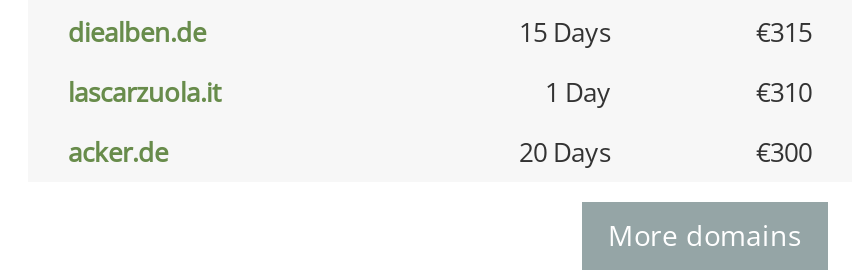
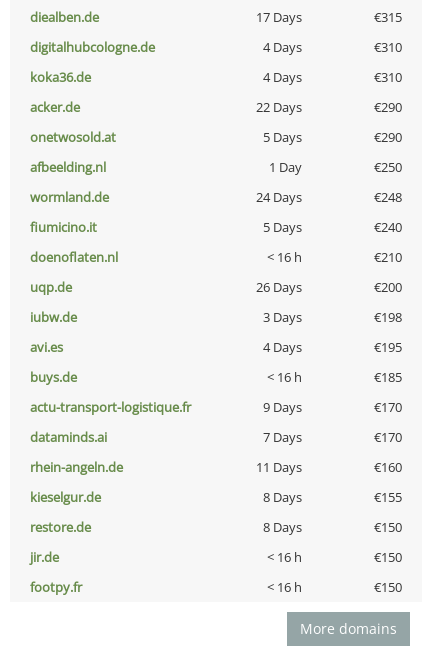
[519,14,611,50] 15 Days -> [255,8,301,26] 17 Days
[68,74,611,110] lascarzuola.it | 1 Day -> [30,38,402,86] digitalhubcologne.de | 4 Days | €310 | koka36.de | 4 Days
[519,134,812,170] 20 Days | €300 -> [30,98,402,596] 22 Days | €290 | onetwosold.at | 5 Days | €290 | afbeelding.nl | 1 Day | €250 | wormland.de | 24 Days | €248 | fiumicino.it | 5 Days | €240 | doenoflaten.nl | < 16 h | €210 | uqp.de | 26 Days | €200 | iubw.de | 3 Days | €198 | avi.es | 4 Days | €195 | buys.de | < 16 h | €185 | actu-transport-logistique.fr | 9 Days | €170 | dataminds.ai | 7 Days | €170 | rhein-angeln.de | 11 Days | €160 | kieselgur.de | 8 Days | €155 | restore.de | 8 Days | €150 | jir.de | < 16 h | €150 | footpy.fr | < 16 h | €150

